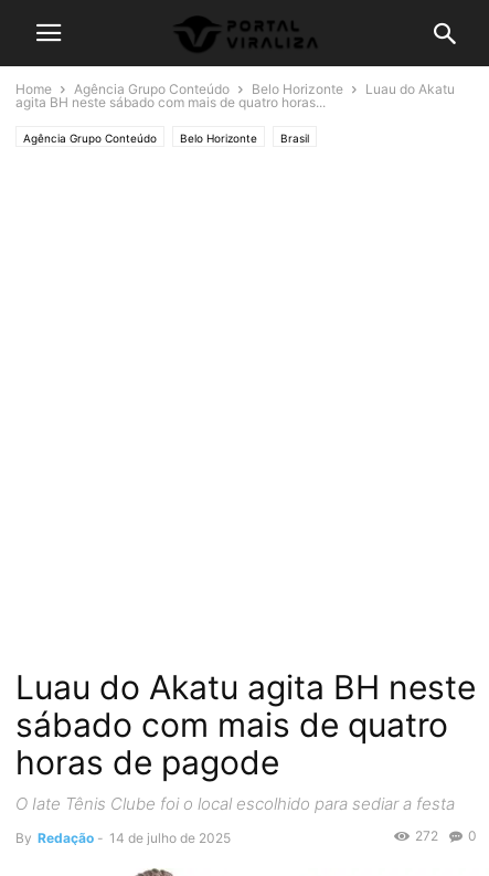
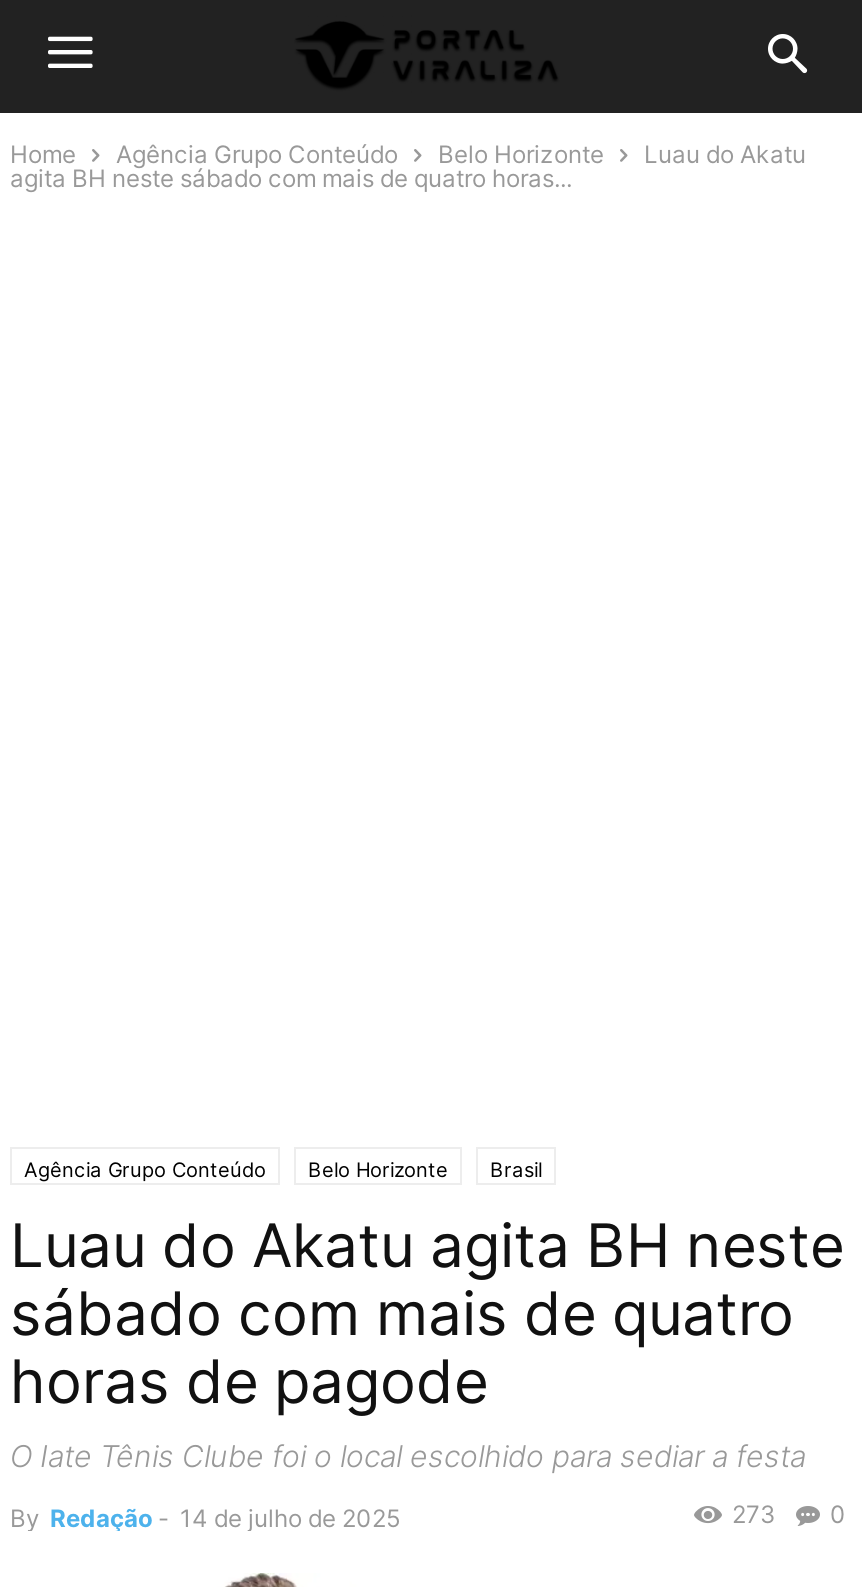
moved [23,131,309,145] -> [24,1157,542,1181]: Agência Grupo Conteúdo | Belo Horizonte | Brasil
[415,827,477,844] 272 0 -> [732,1499,846,1529] 273 0

